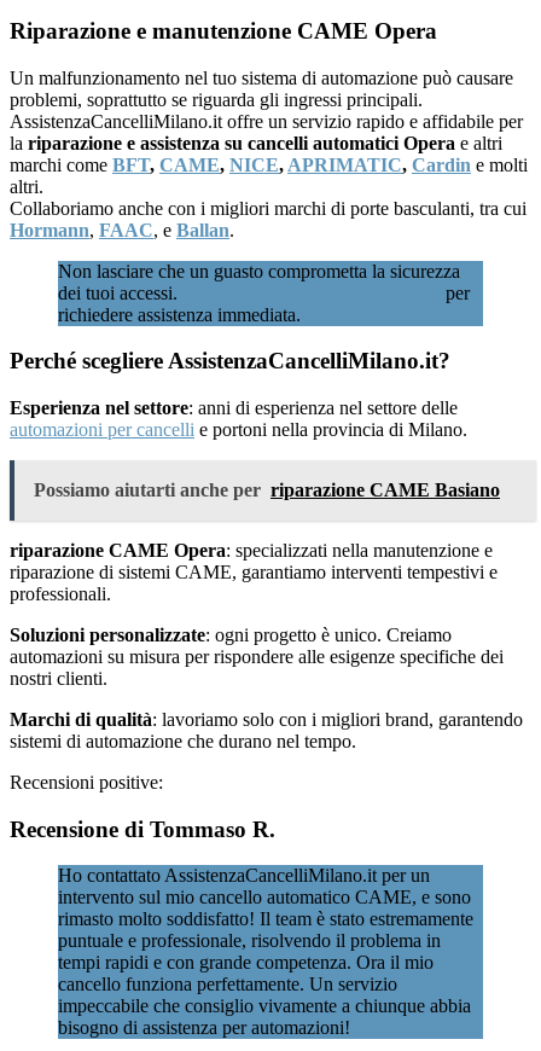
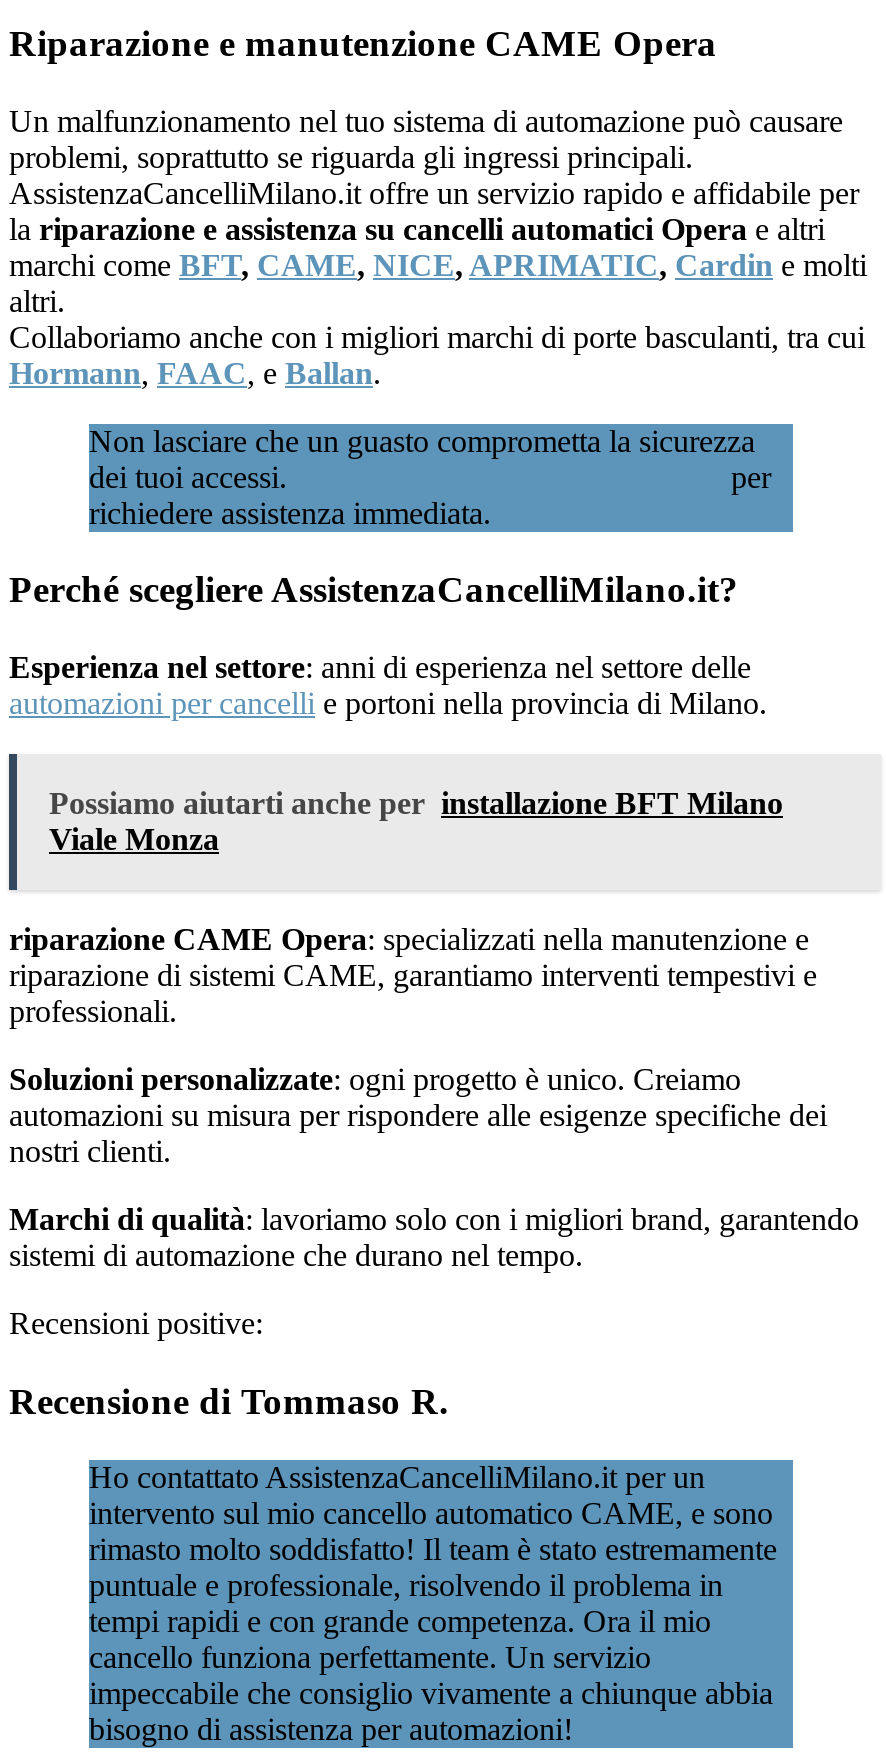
[34,480,500,500] Possiamo aiutarti anche per riparazione CAME Basiano -> [49,786,783,856] Possiamo aiutarti anche per installazione BFT Milano | Viale Monza

